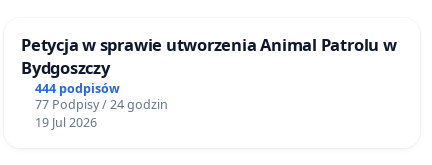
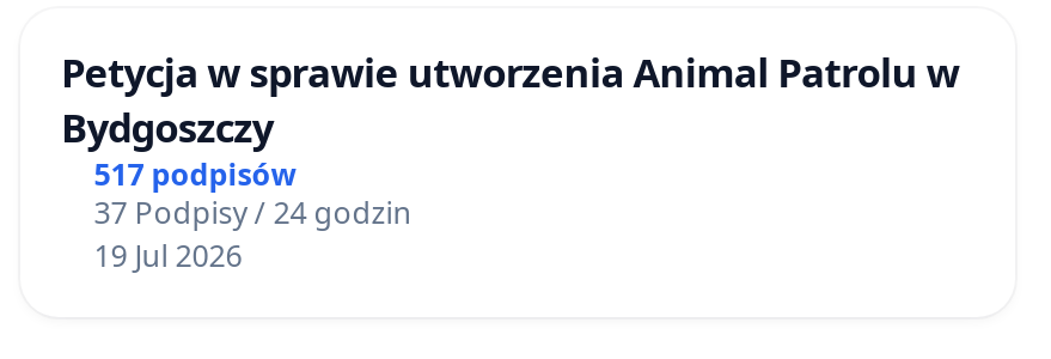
[35,80,120,97] 444 podpisów -> [94,156,297,196] 517 podpisów
[35,96,168,113] 77 Podpisy / 24 godzin -> [94,194,412,235] 37 Podpisy / 24 godzin

